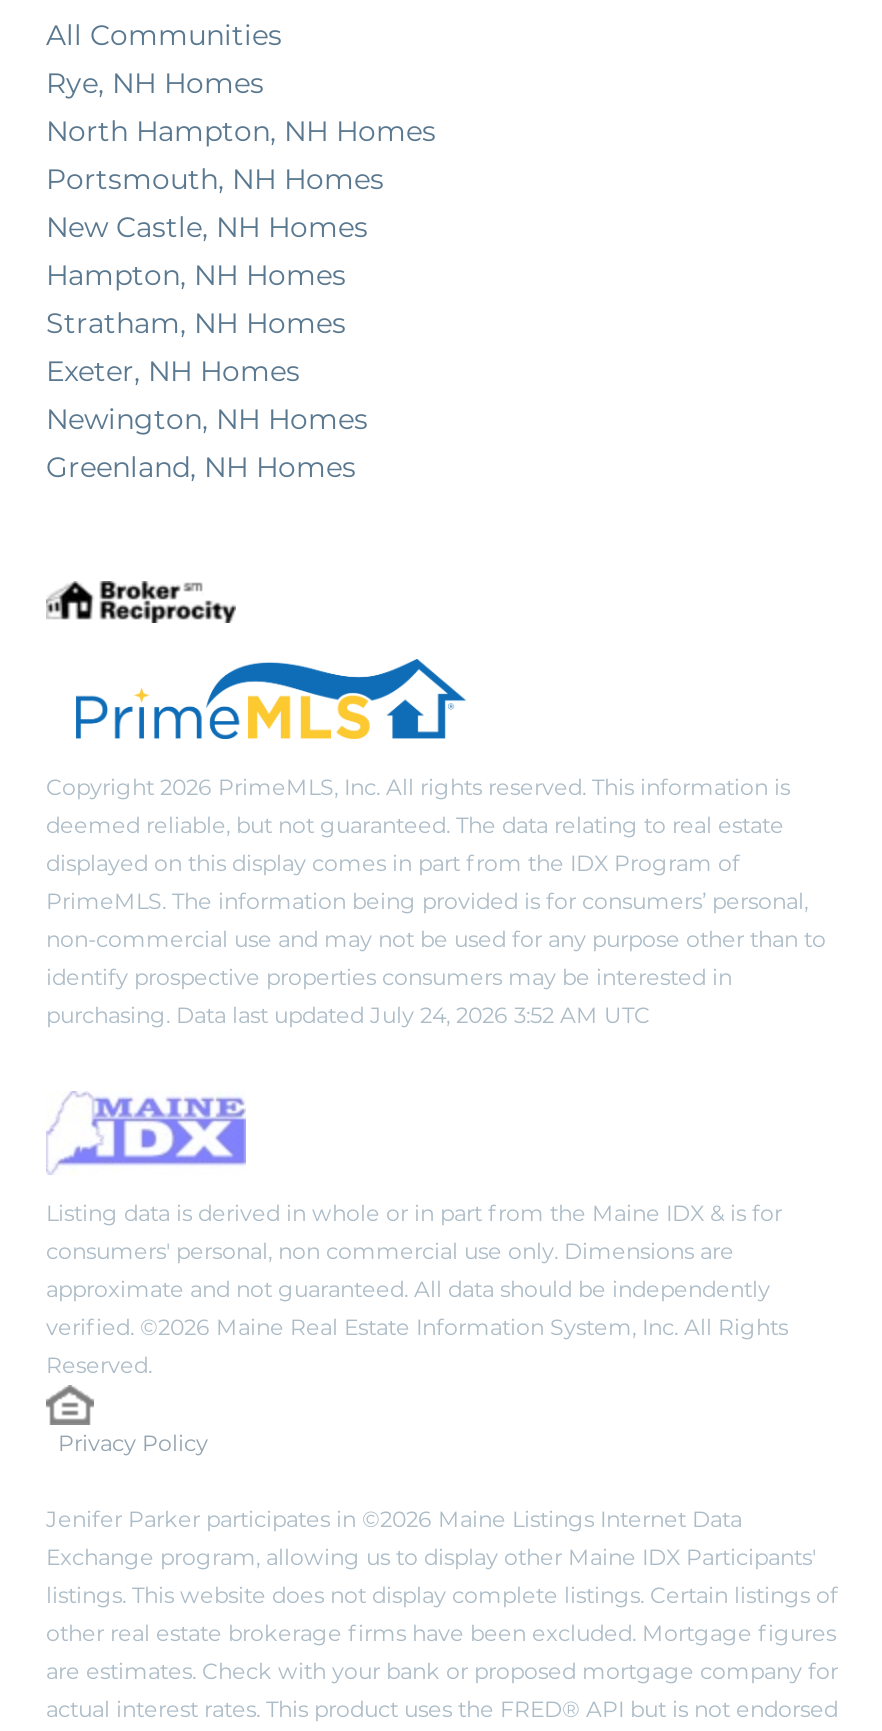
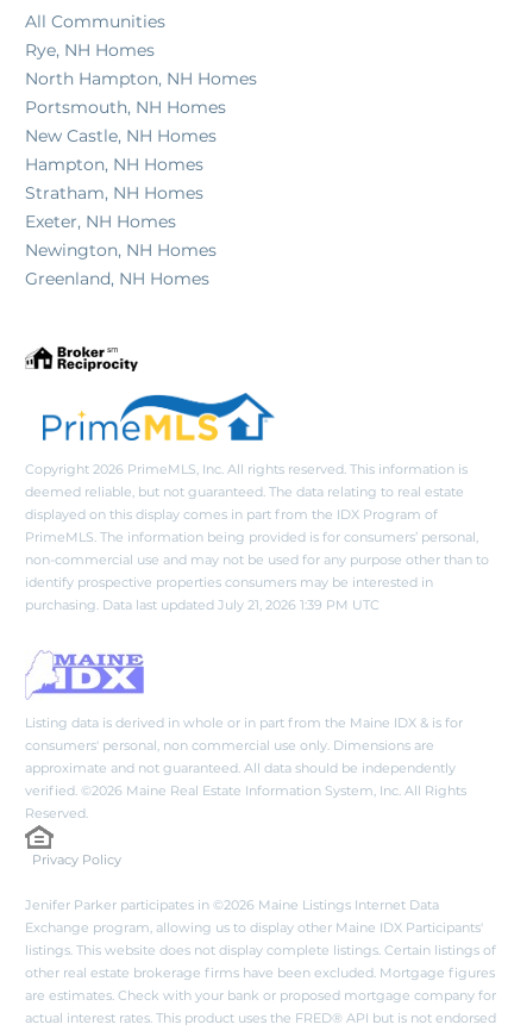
[46,1001,650,1029] purchasing. Data last updated July 24, 2026 3:52 AM UTC -> [25,596,380,613] purchasing. Data last updated July 21, 2026 1:39 PM UTC

